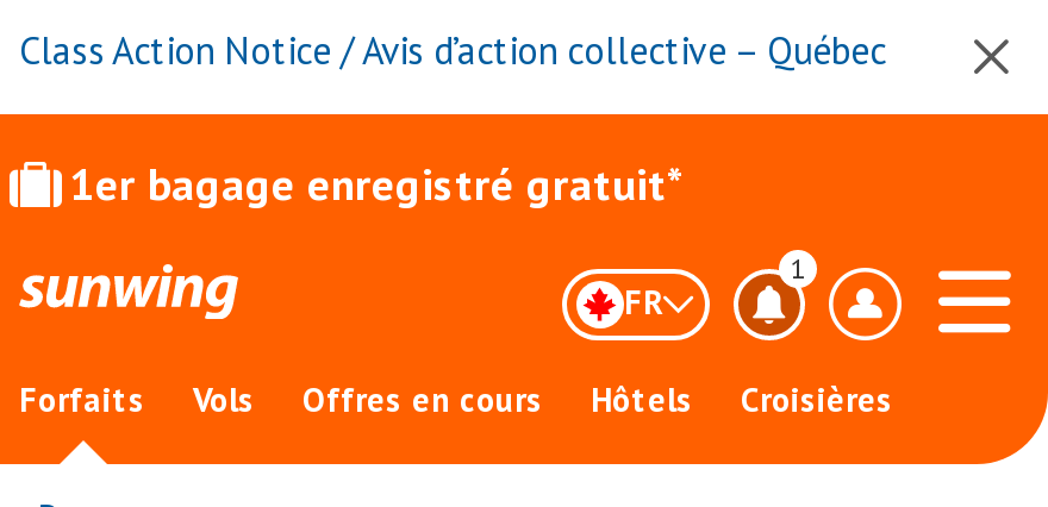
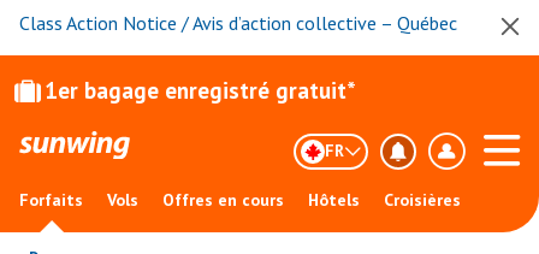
[790,249,806,284] 1 -> none

